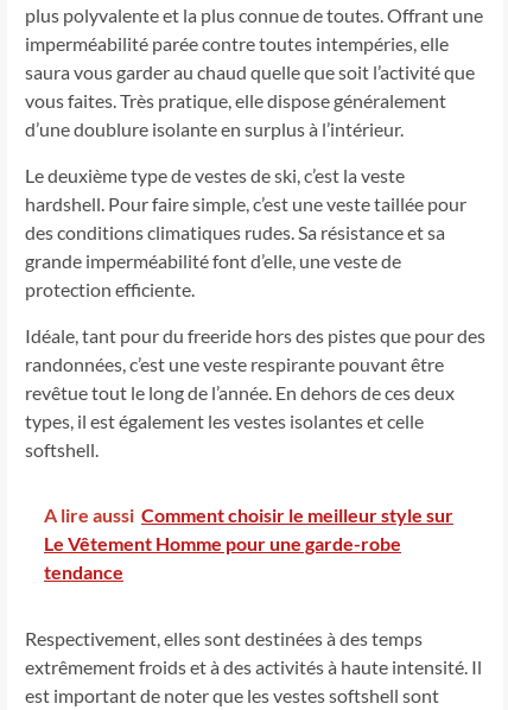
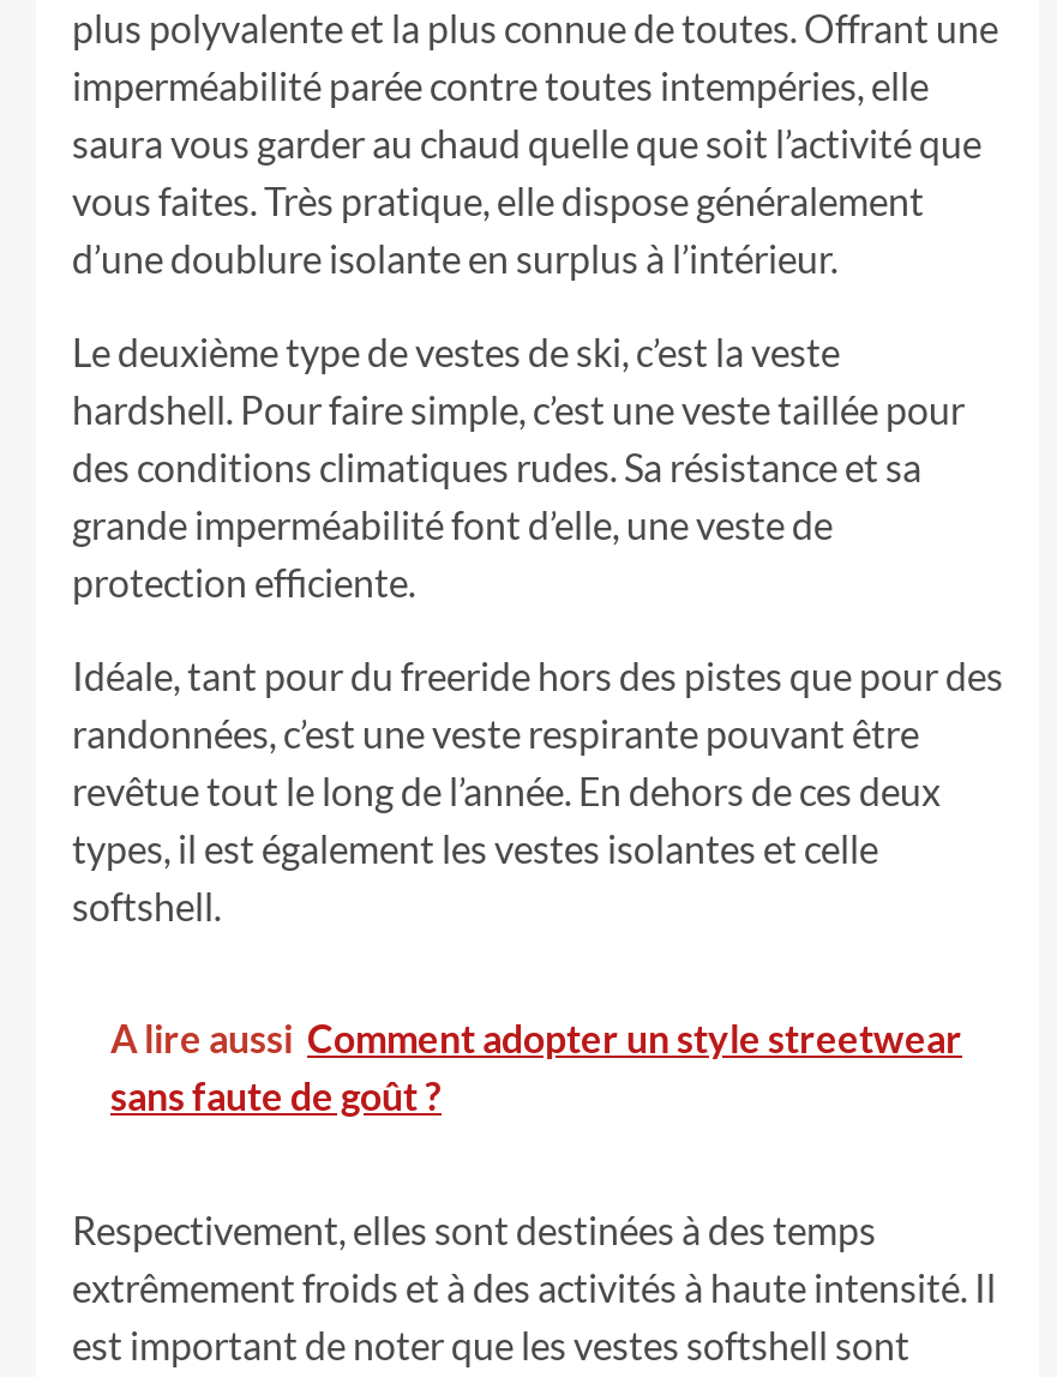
[44,503,453,582] A lire aussi Comment choisir le meilleur style sur | Le Vêtement Homme pour une garde-robe | tendance -> [110,1016,962,1119] A lire aussi Comment adopter un style streetwear | sans faute de goût ?

